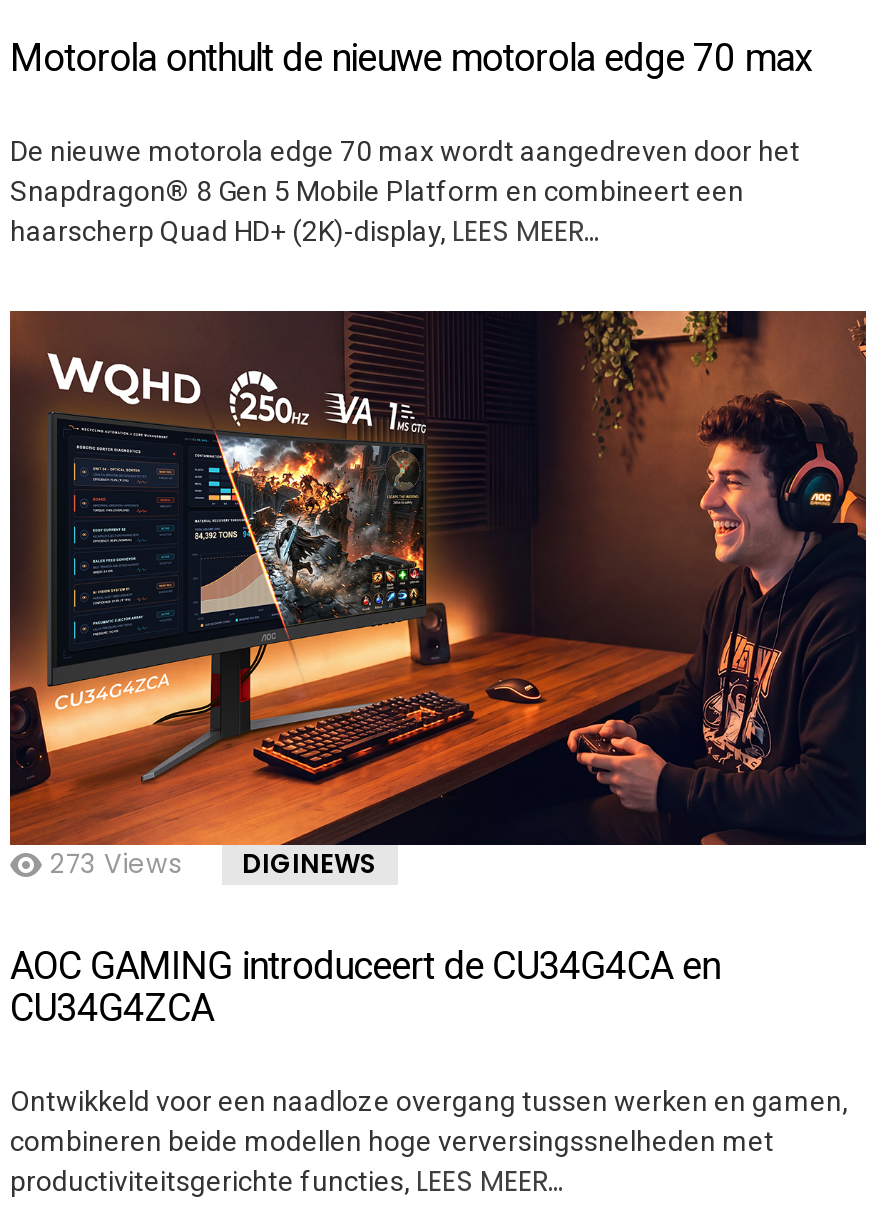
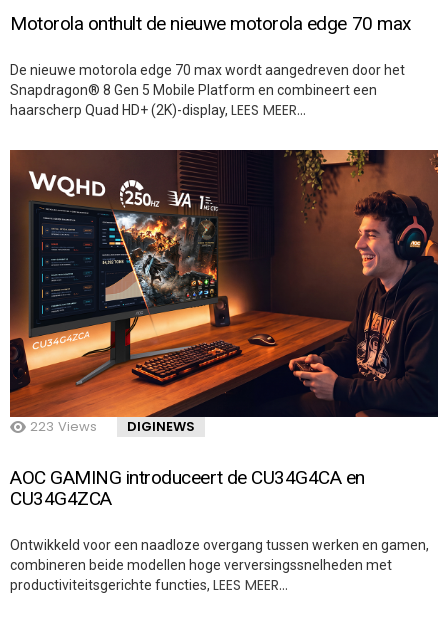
[50,845,378,883] 273 Views DIGINEWS -> [30,417,195,436] 223 Views DIGINEWS

